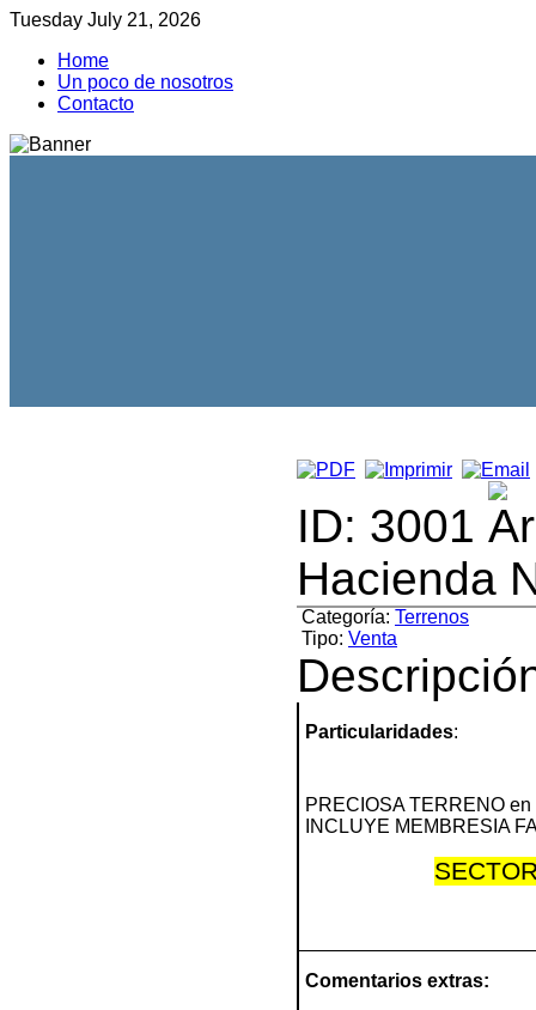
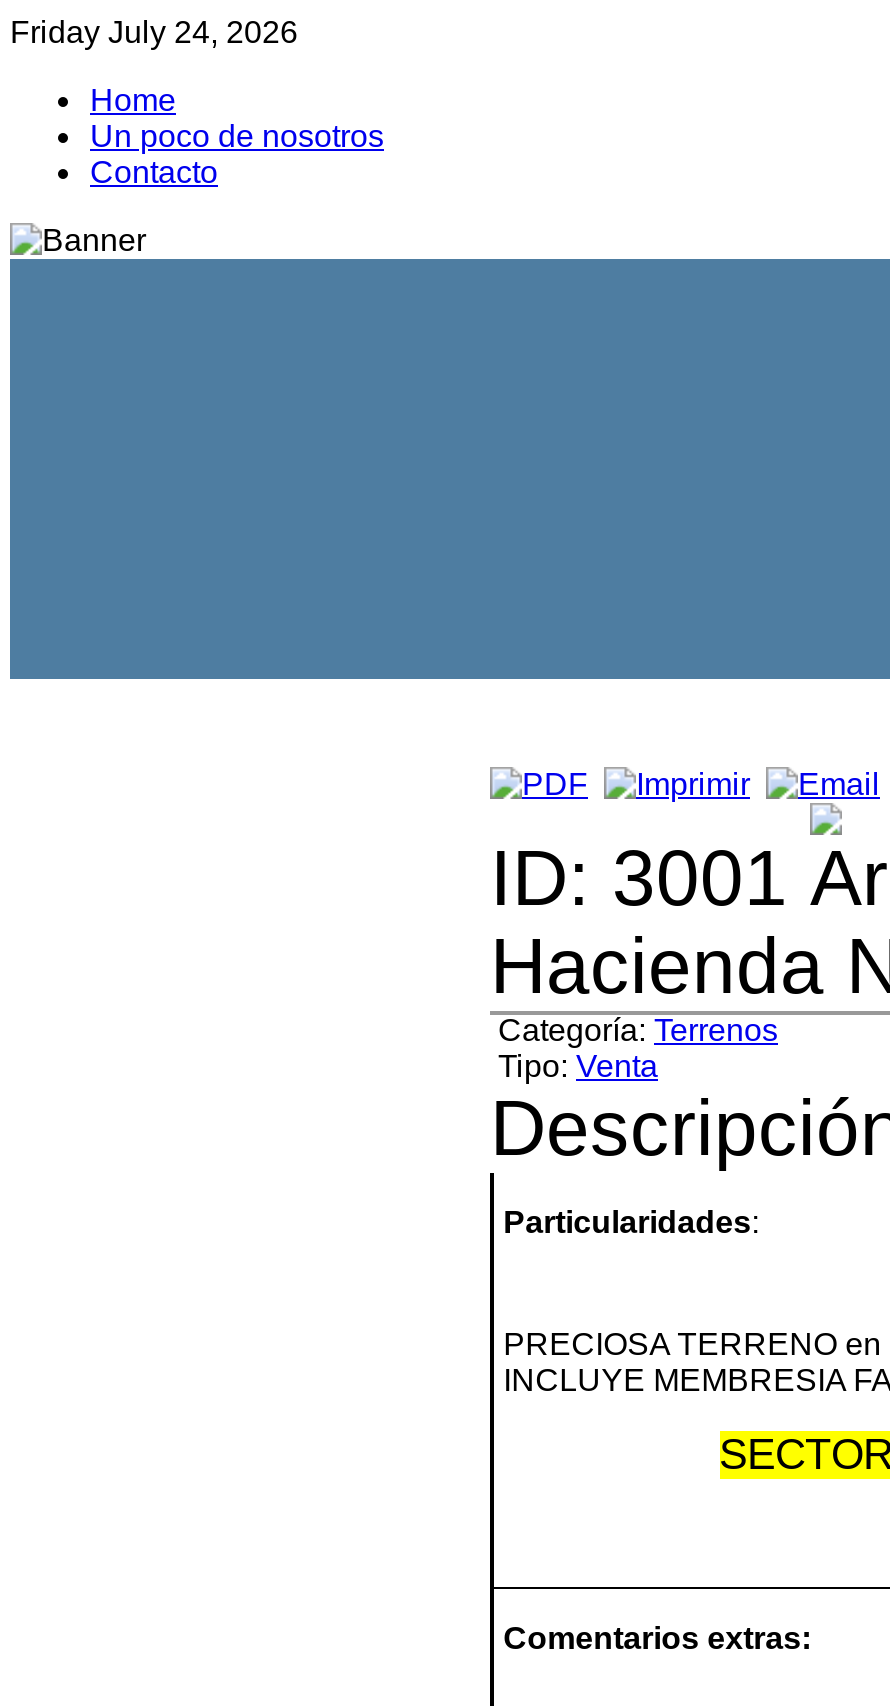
[10,10,201,30] Tuesday July 21, 2026 -> [10,15,298,49] Friday July 24, 2026

